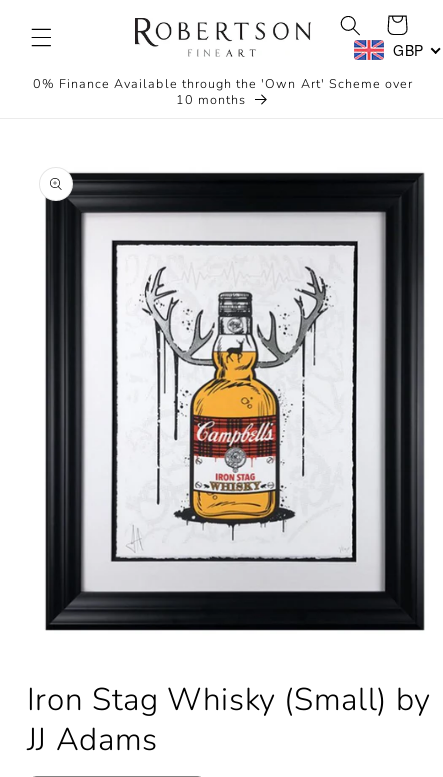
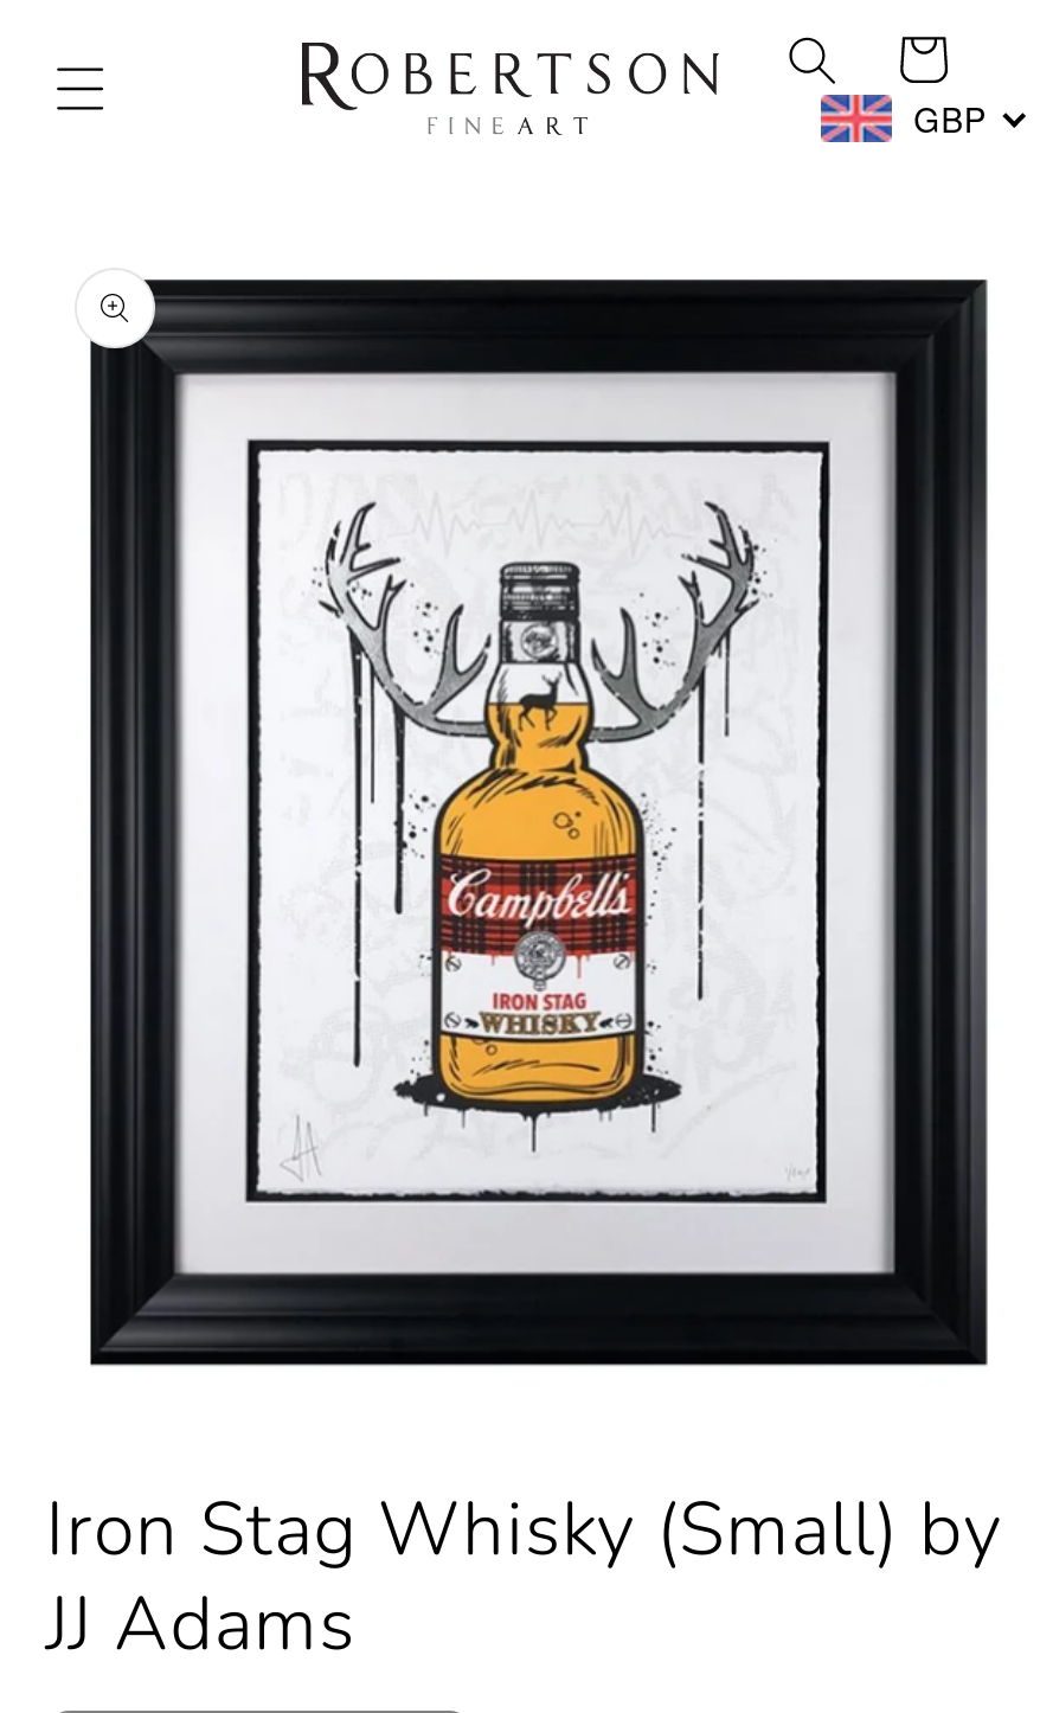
[33,75,413,108] 0% Finance Available through the 'Own Art' Scheme over | 10 months -> none

